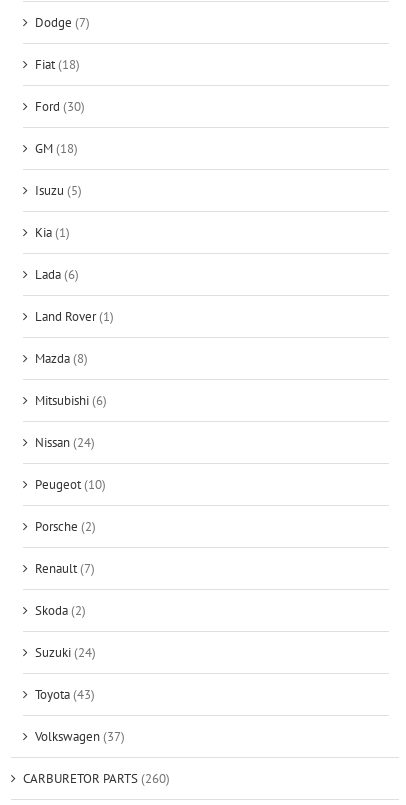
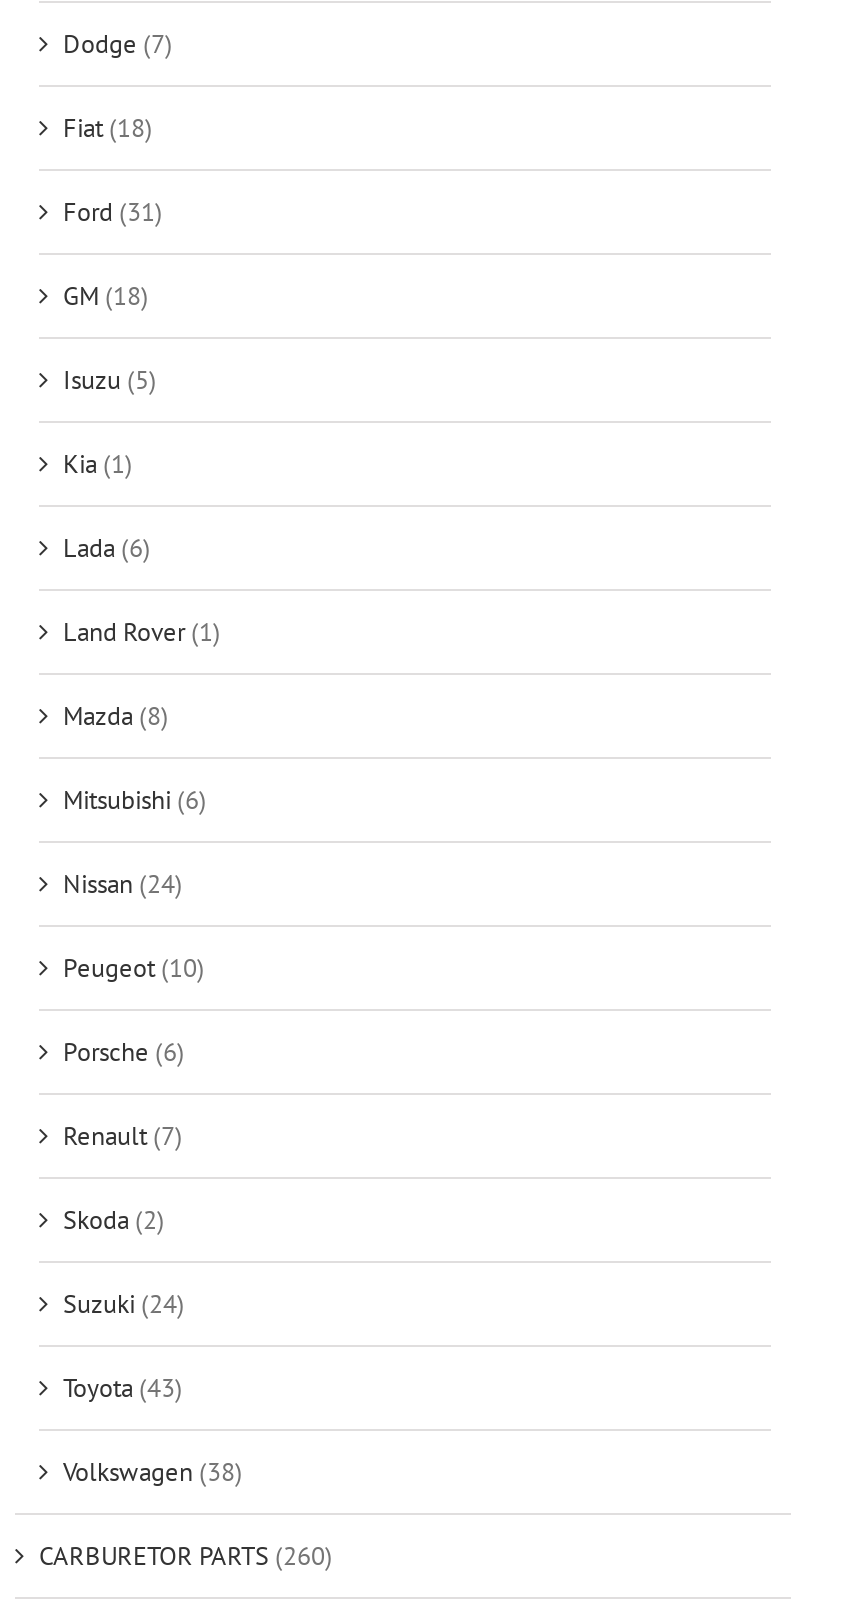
[35,98,85,115] Ford (30) -> [63,196,163,230] Ford (31)
[35,518,96,535] Porsche (2) -> [63,1036,185,1070] Porsche (6)
[35,728,125,745] Volkswagen (37) -> [63,1456,243,1490] Volkswagen (38)

